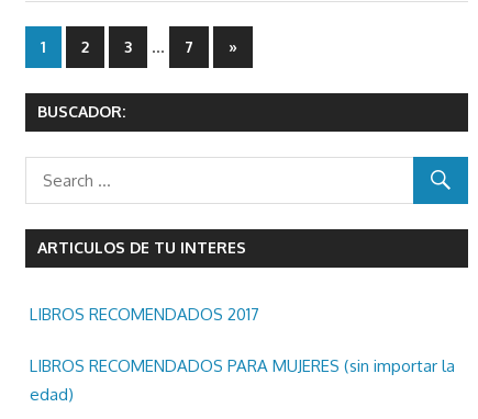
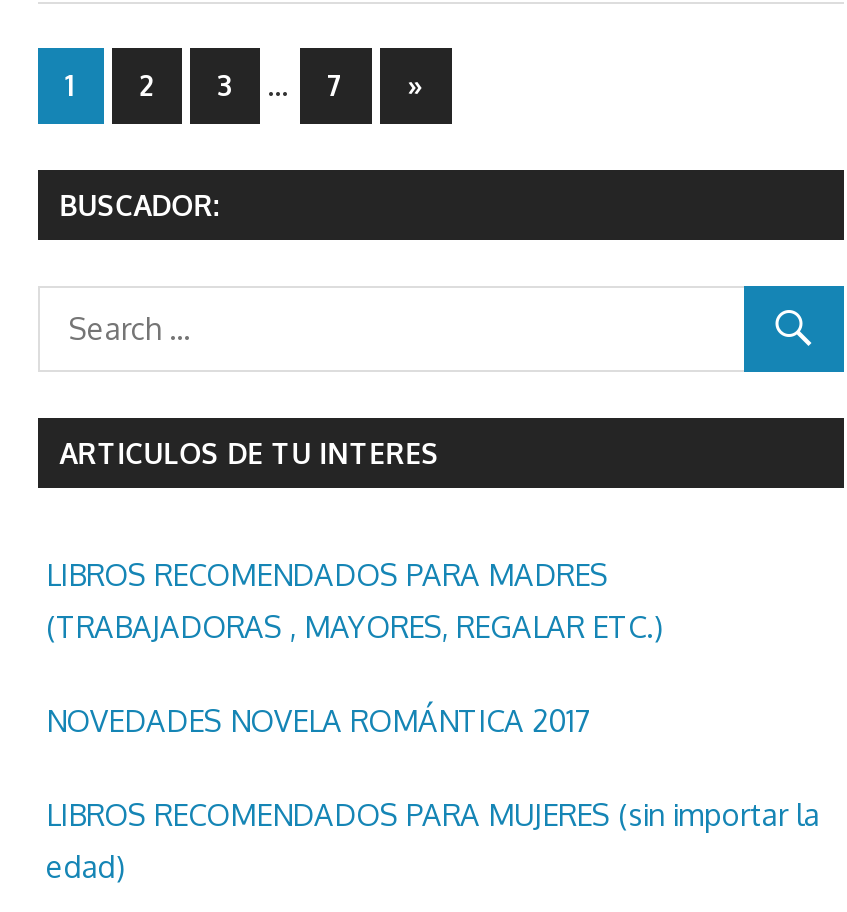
[30,304,259,325] LIBROS RECOMENDADOS 2017 -> [46,555,664,739] LIBROS RECOMENDADOS PARA MADRES | (TRABAJADORAS , MAYORES, REGALAR ETC.) | NOVEDADES NOVELA ROMÁNTICA 2017

